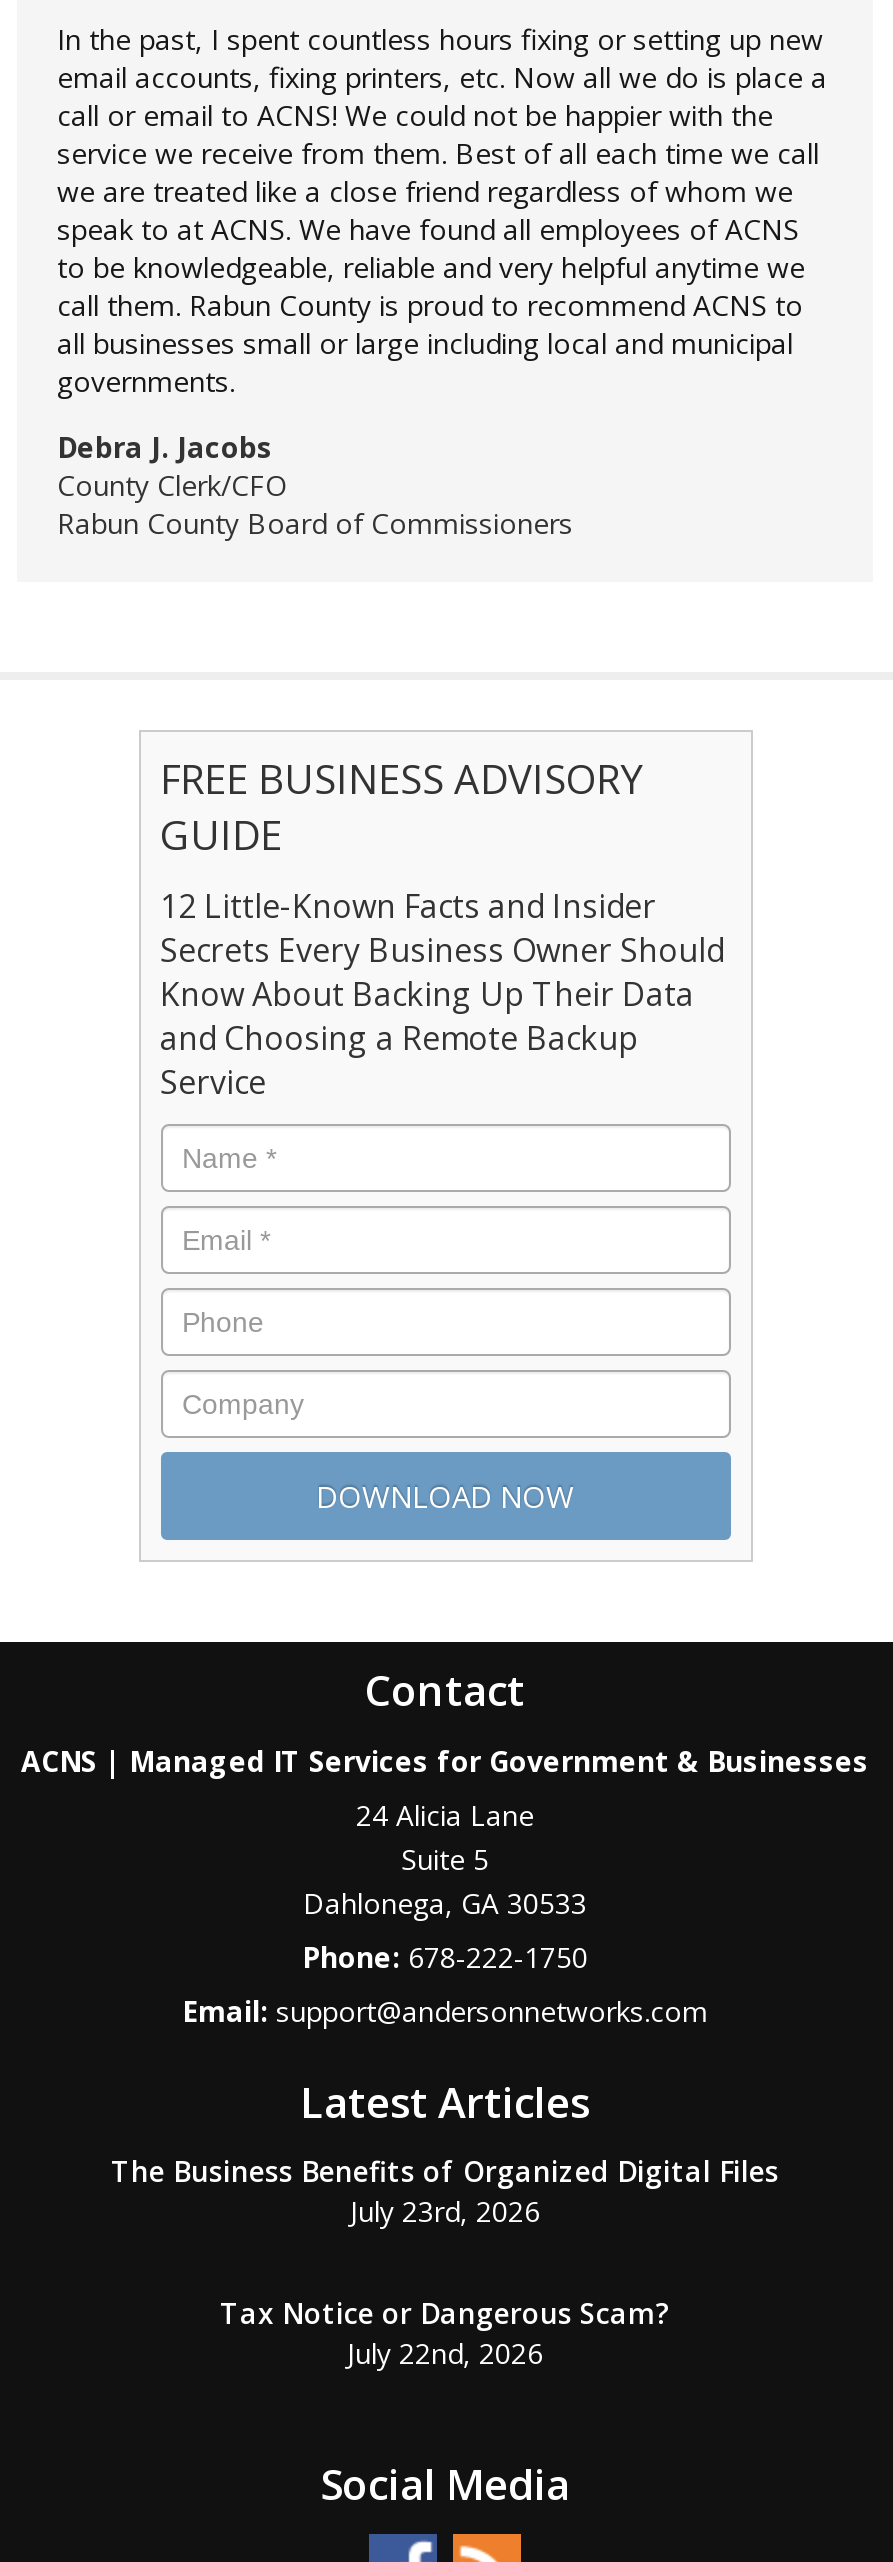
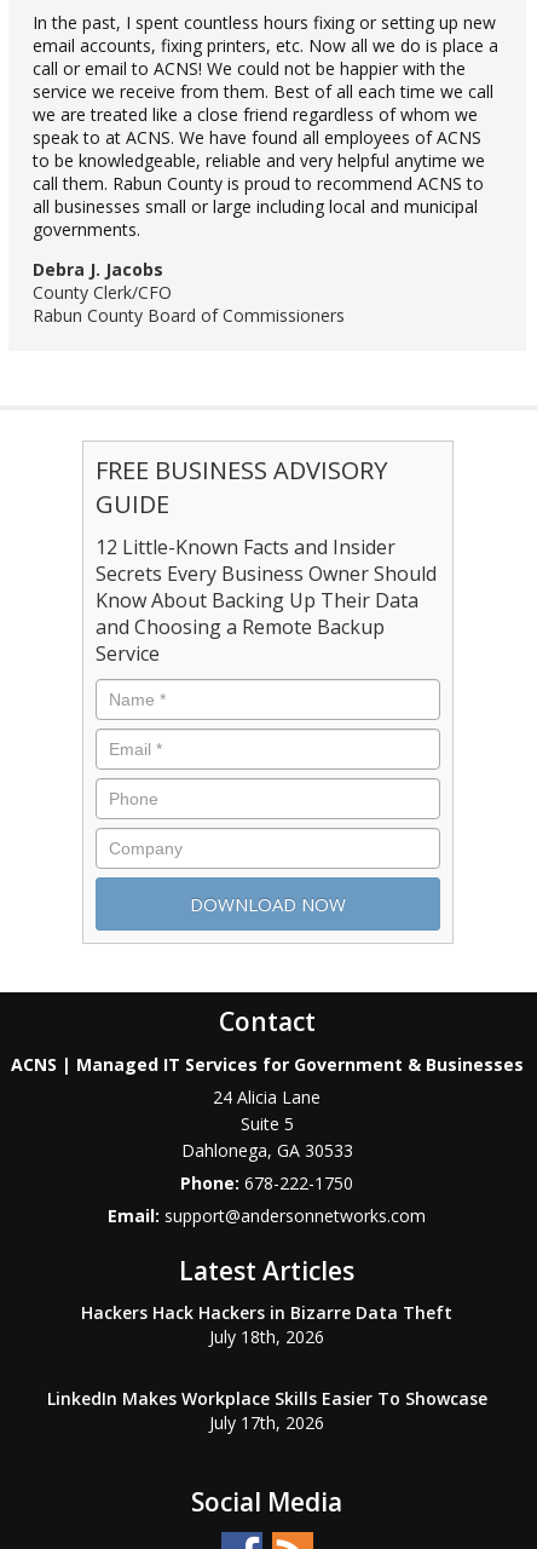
[111,2152,779,2230] The Business Benefits of Organized Digital Files | July 23rd, 2026 -> [82,1301,453,1348] Hackers Hack Hackers in Bizarre Data Theft | July 18th, 2026
[220,2294,670,2372] Tax Notice or Dangerous Scam? | July 22nd, 2026 -> [47,1387,487,1434] LinkedIn Makes Workplace Skills Easier To Showcase | July 17th, 2026

